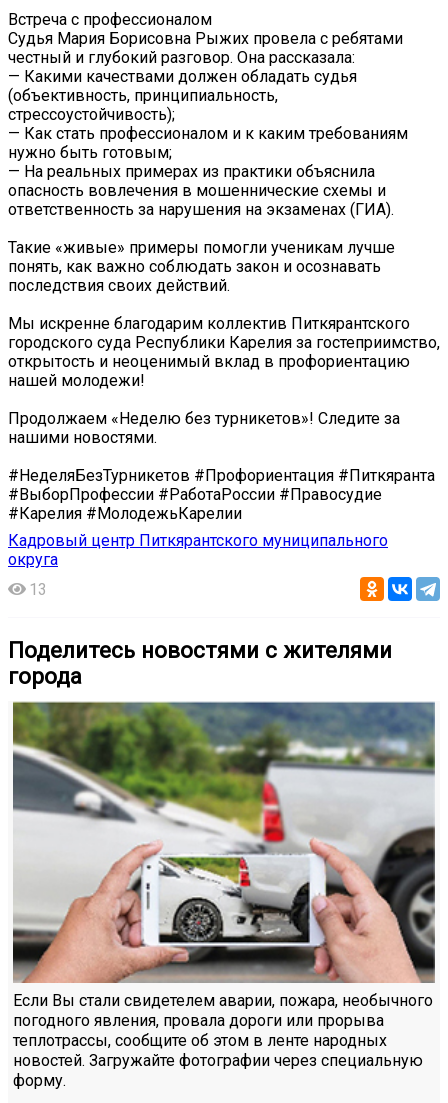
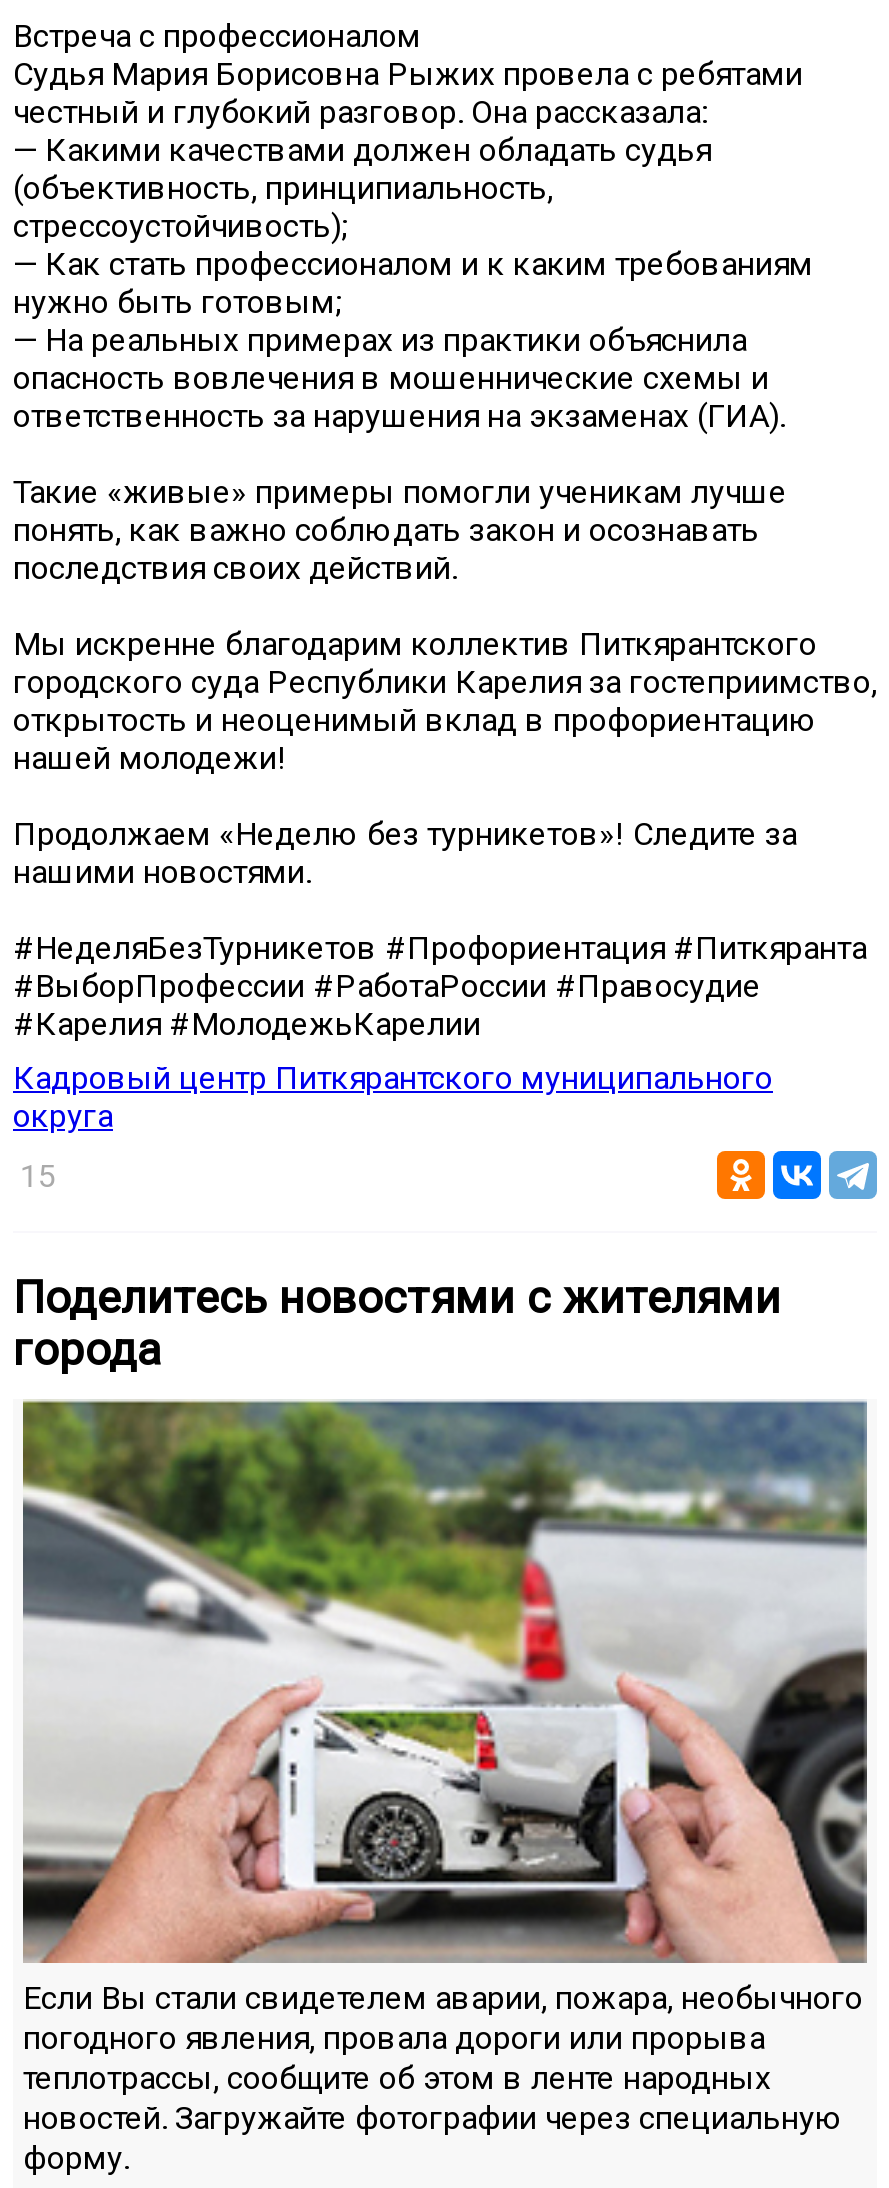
[29,580,47,599] 13 -> [19,1156,55,1194] 15

